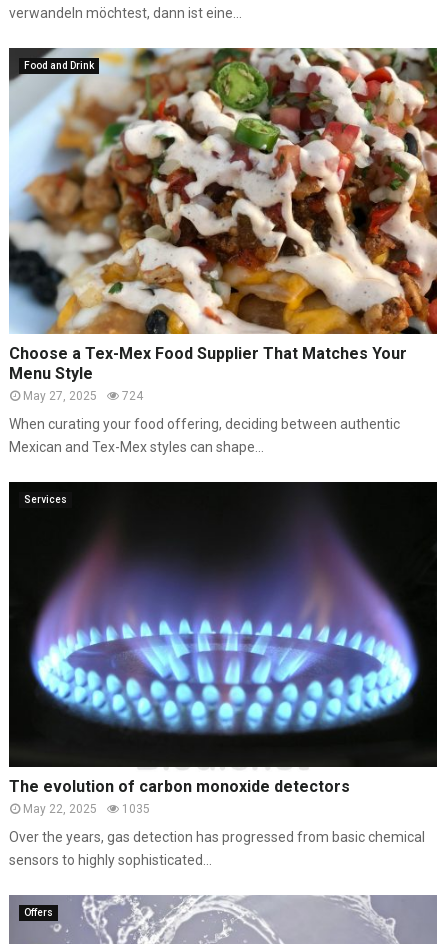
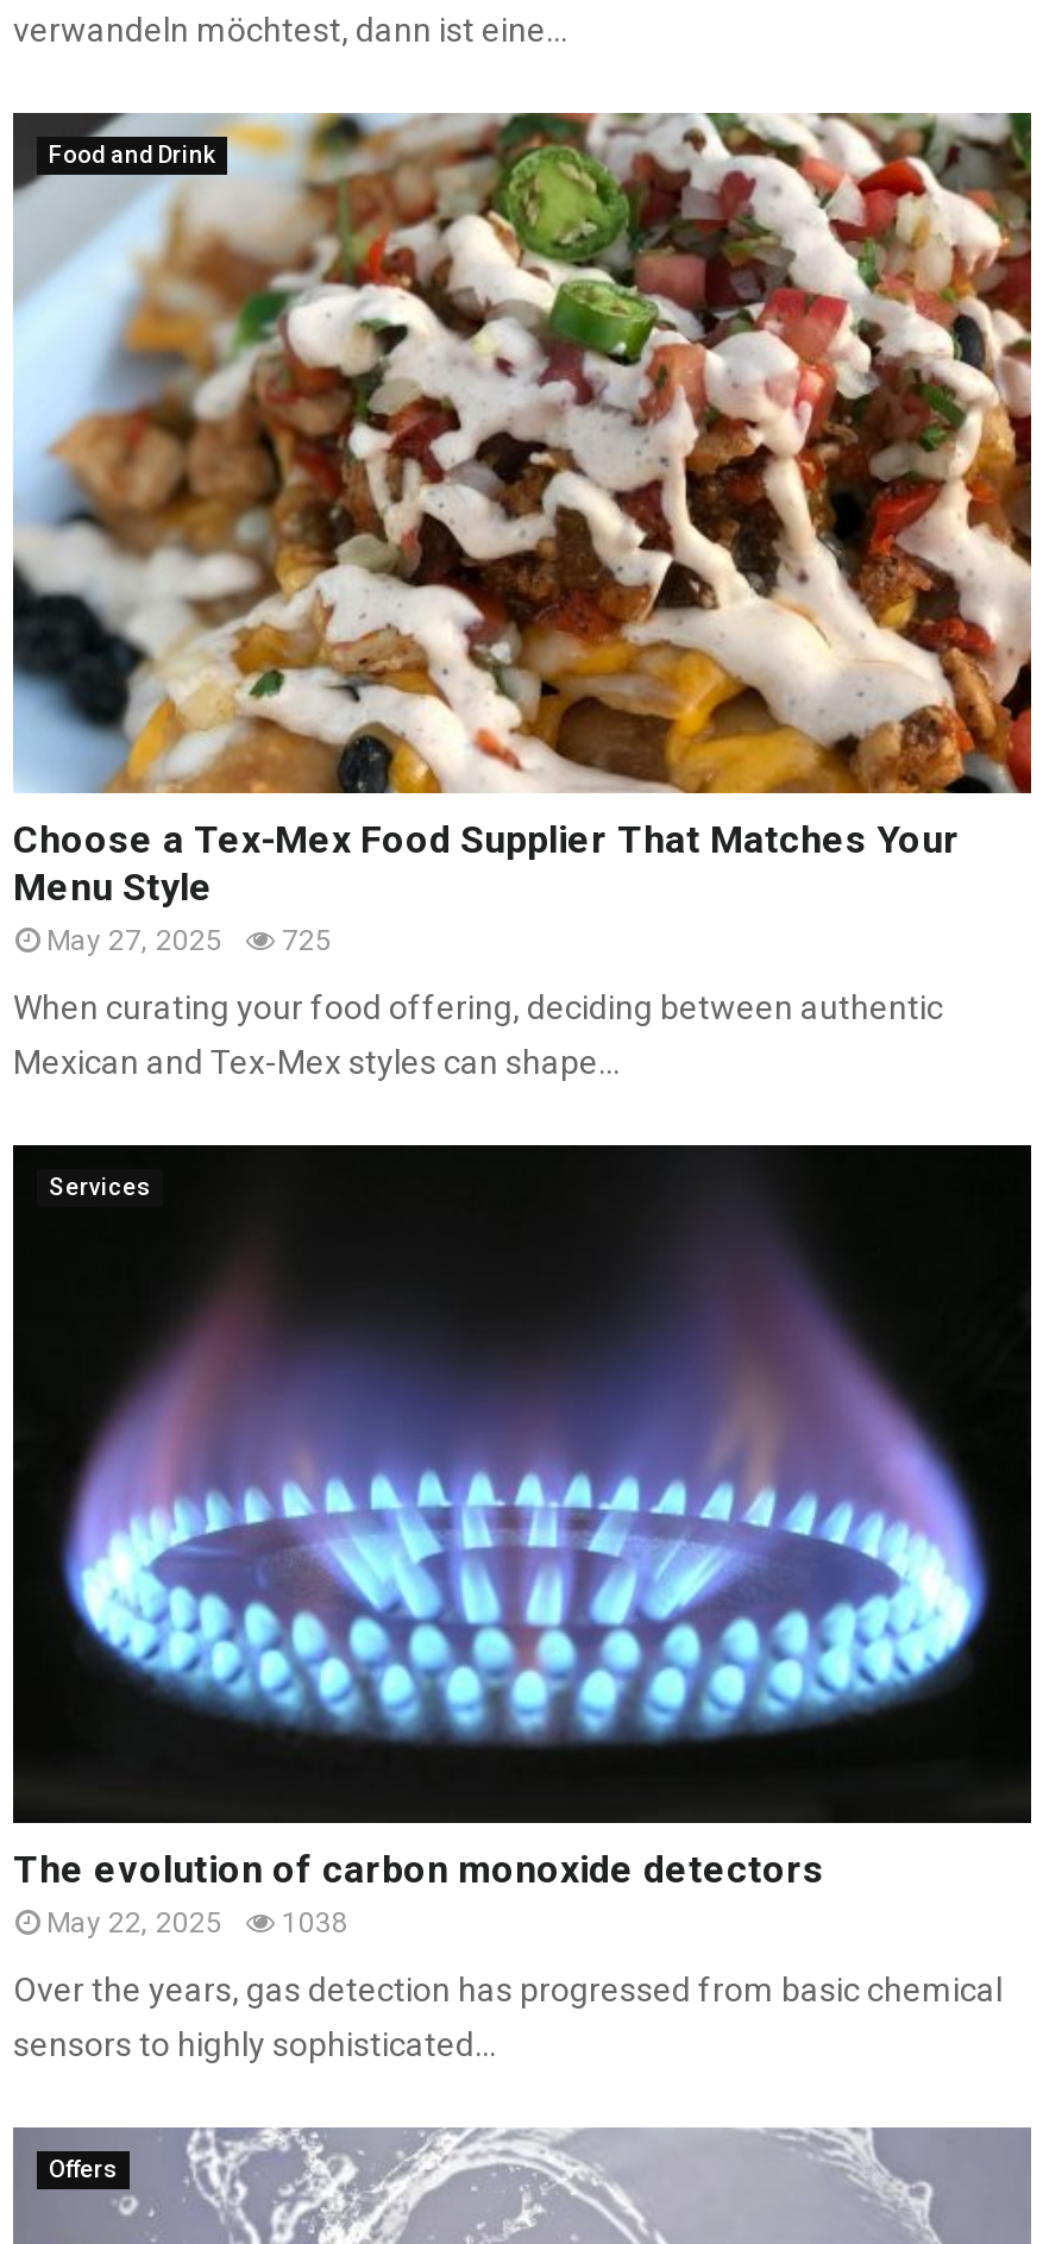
[23,389,143,403] May 27, 2025 724 -> [46,923,332,956] May 27, 2025 725
[23,802,150,816] May 22, 2025 1035 -> [46,1906,348,1939] May 22, 2025 1038

